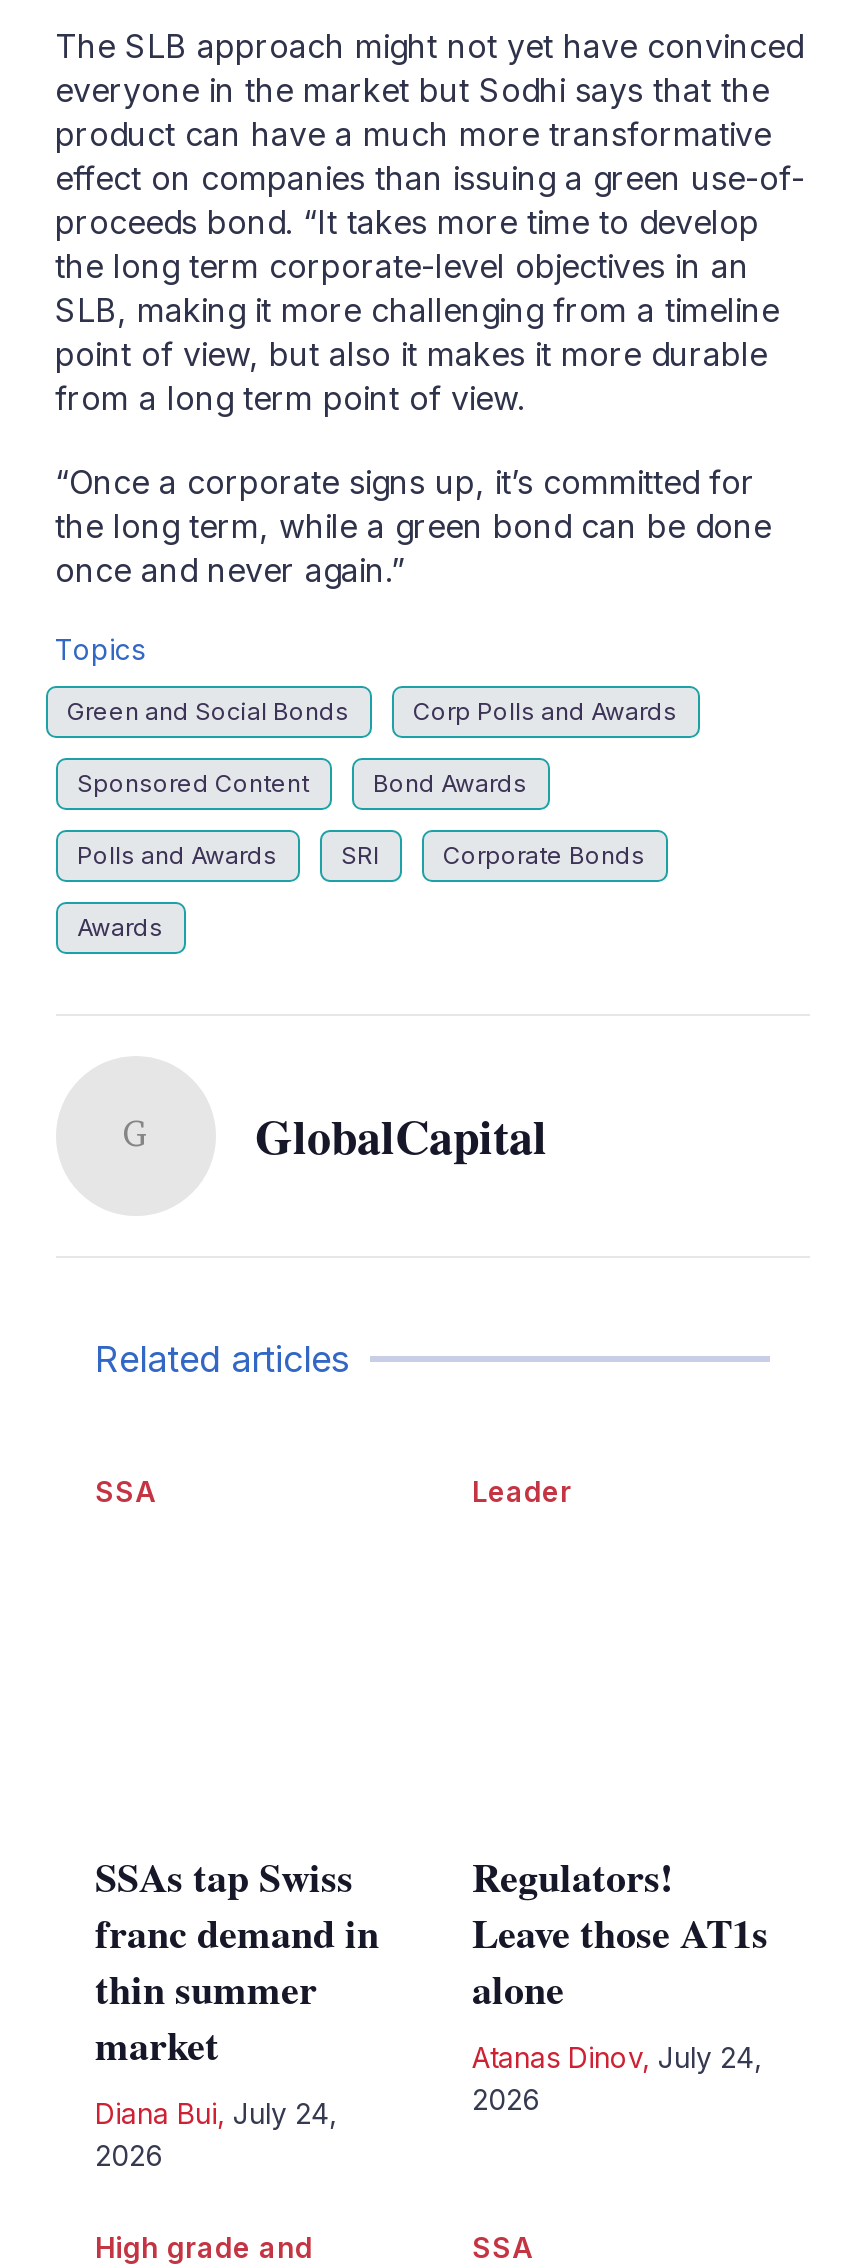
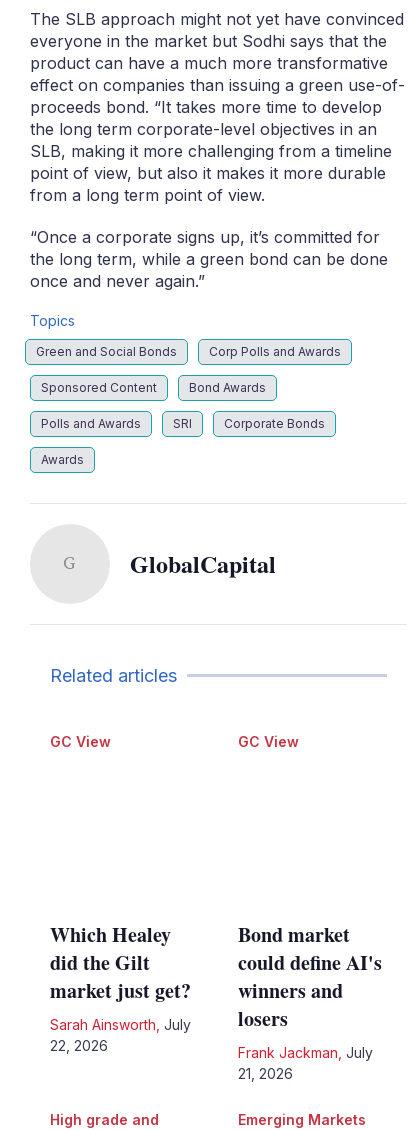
[95,1473,153,1507] SSA -> [49,733,110,750] GC View
[472,1473,572,1507] Leader -> [238,733,299,750] GC View
[95,1848,379,2172] SSAs tap Swiss | franc demand in | thin summer | market | Diana Bui, July 24, | 2026 -> [49,920,190,1054] Which Healey | did the Gilt | market just get? | Sarah Ainsworth, July | 22, 2026
[472,1848,768,2116] Regulators! | Leave those AT1s | alone | Atanas Dinov, July 24, | 2026 -> [238,920,382,1082] Bond market | could define AI's | winners and | losers | Frank Jackman, July | 21, 2026
[472,2230,530,2264] SSA -> [238,1111,366,1128] Emerging Markets

